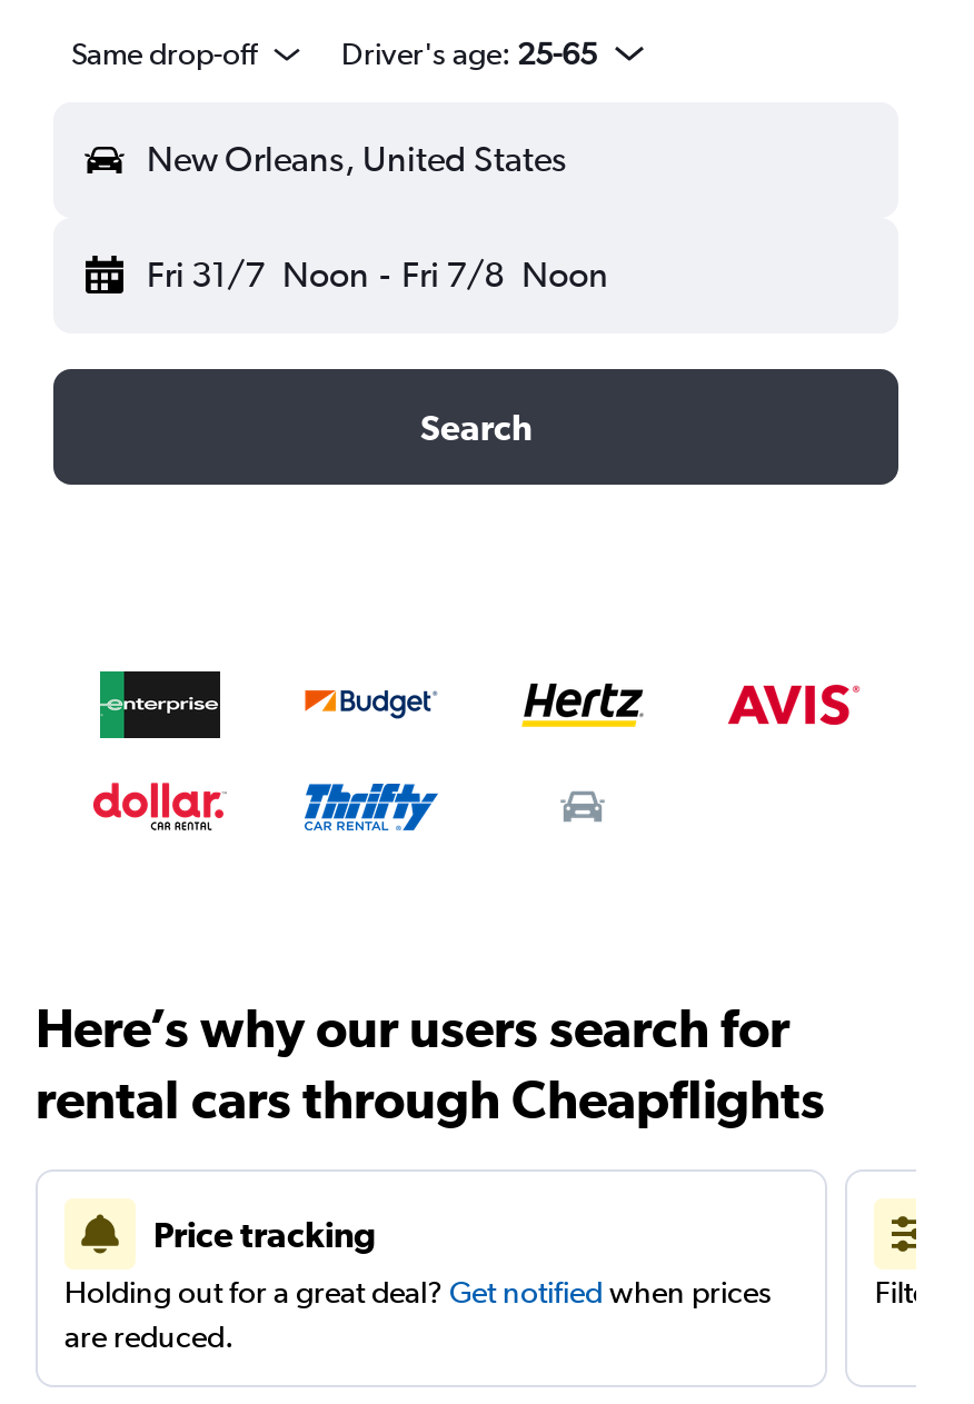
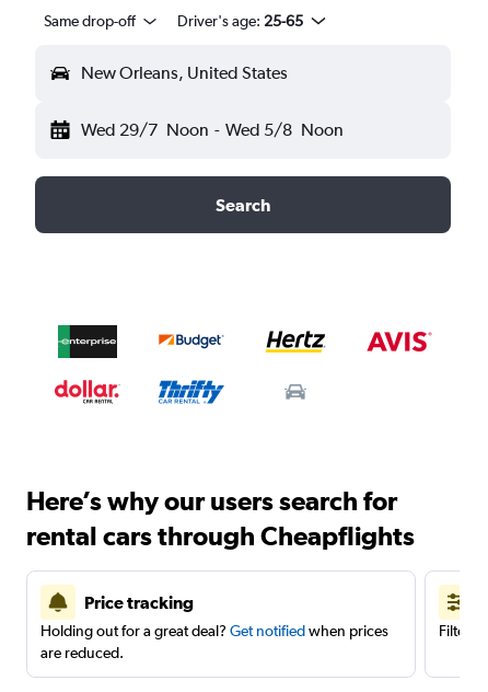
[147,253,608,296] Fri 31/7 Noon - Fri 7/8 Noon -> [81,119,343,140] Wed 29/7 Noon - Wed 5/8 Noon

